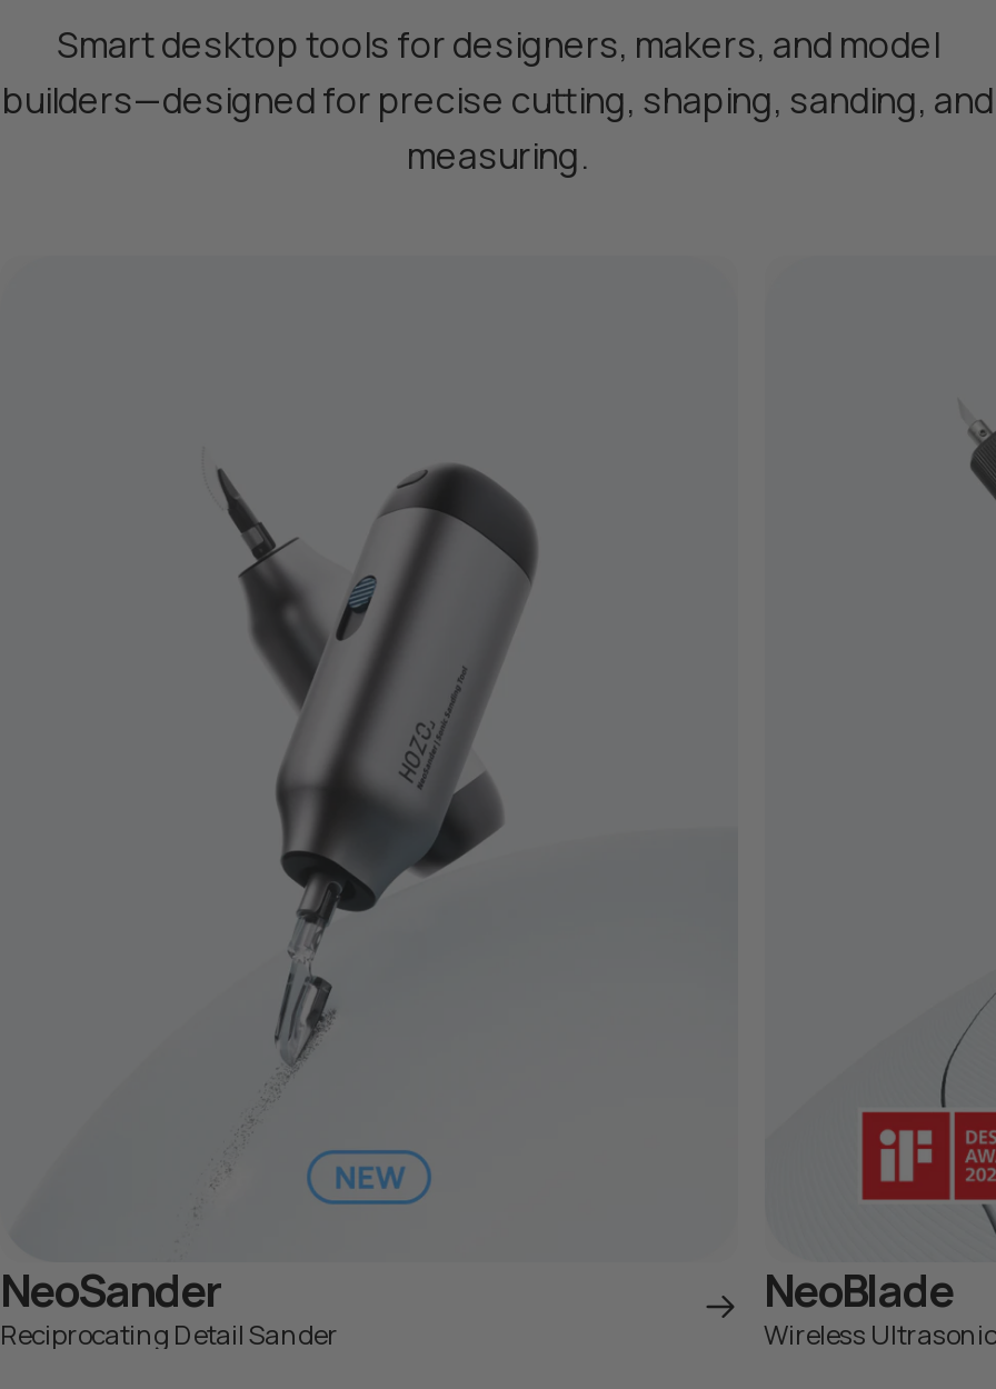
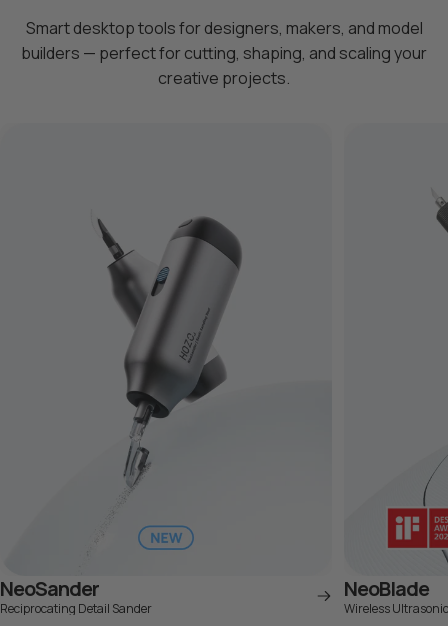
[2,74,994,179] builders—designed for precise cutting, shaping, sanding, and | measuring. -> [21,41,427,88] builders — perfect for cutting, shaping, and scaling your | creative projects.

